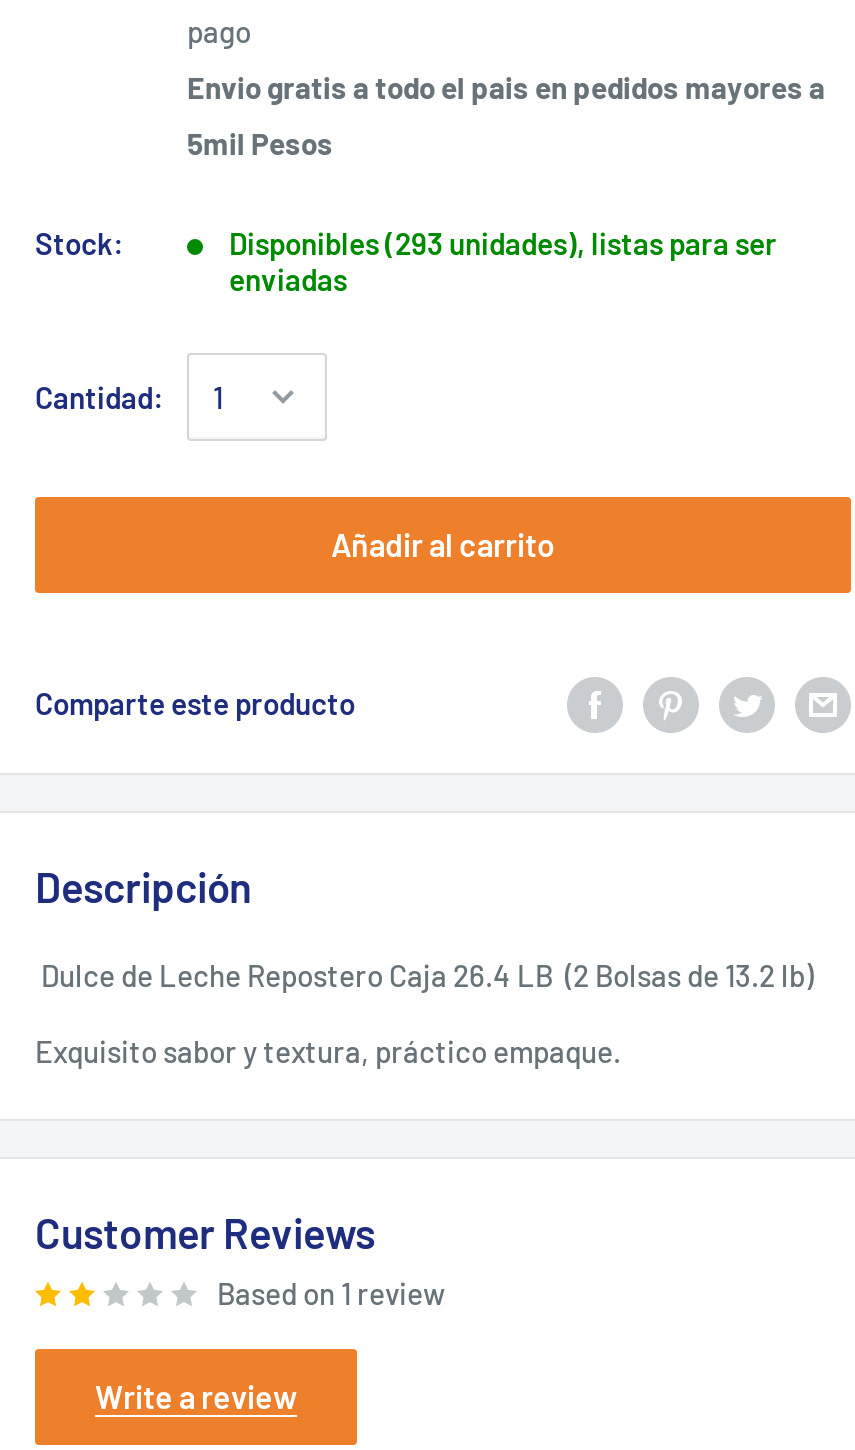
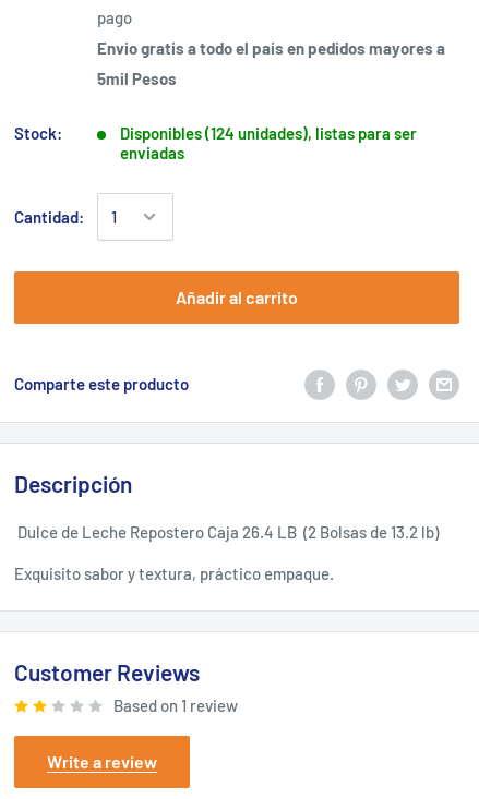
[229,225,777,261] Disponibles (293 unidades), listas para ser -> [120,123,417,143] Disponibles (124 unidades), listas para ser

